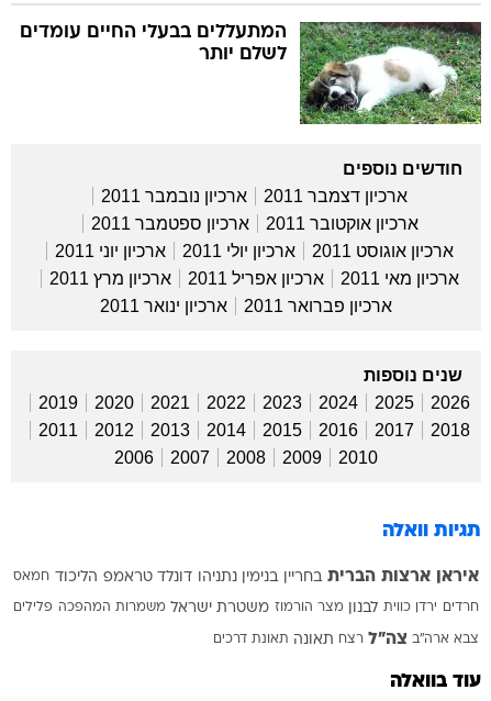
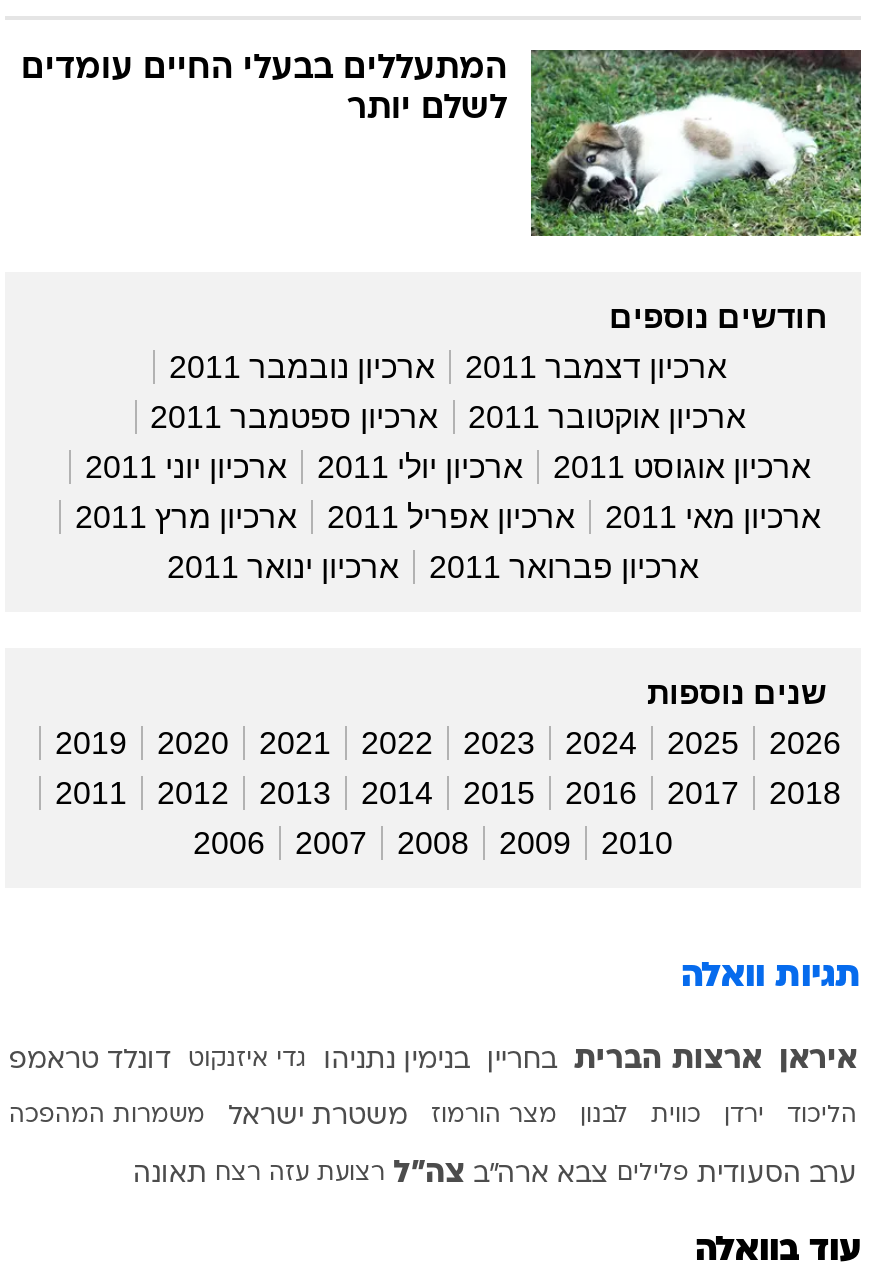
[13,568,479,586] איראן ארצות הברית בחריין בנימין נתניהו דונלד טראמפ הליכוד חמאס -> [9,1044,857,1076] איראן ארצות הברית | בחריין | בנימין נתניהו | גדי איזנקוט | דונלד טראמפ
[13,601,479,615] חרדים ירדן כווית לבנון מצר הורמוז משטרת ישראל משמרות המהפכה פלילים -> [9,1104,857,1130] הליכוד | ירדן | כווית | לבנון | מצר הורמוז | משטרת ישראל | משמרות המהפכה
[213,631,479,648] צבא ארה"ב צה"ל רצח תאונה תאונת דרכים -> [133,1158,857,1190] ערב הסעודית פלילים צבא ארה"ב צה"ל רצועת עזה רצח תאונה

